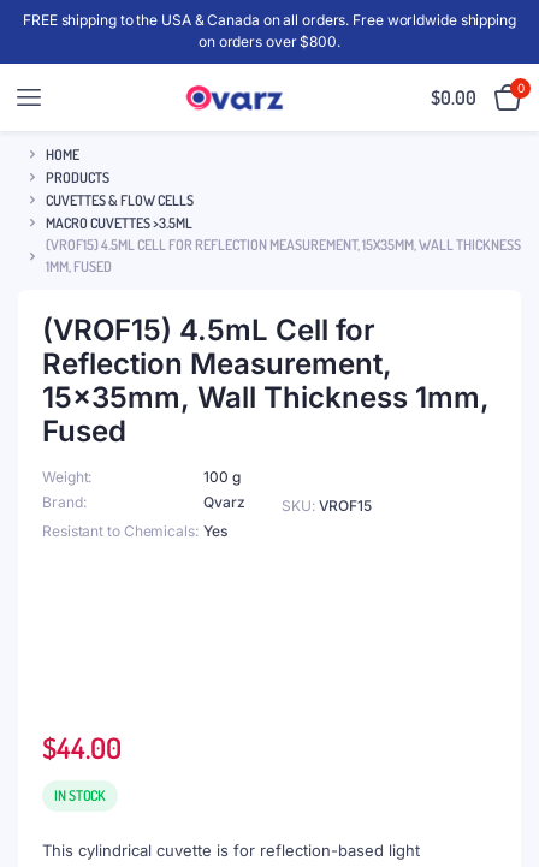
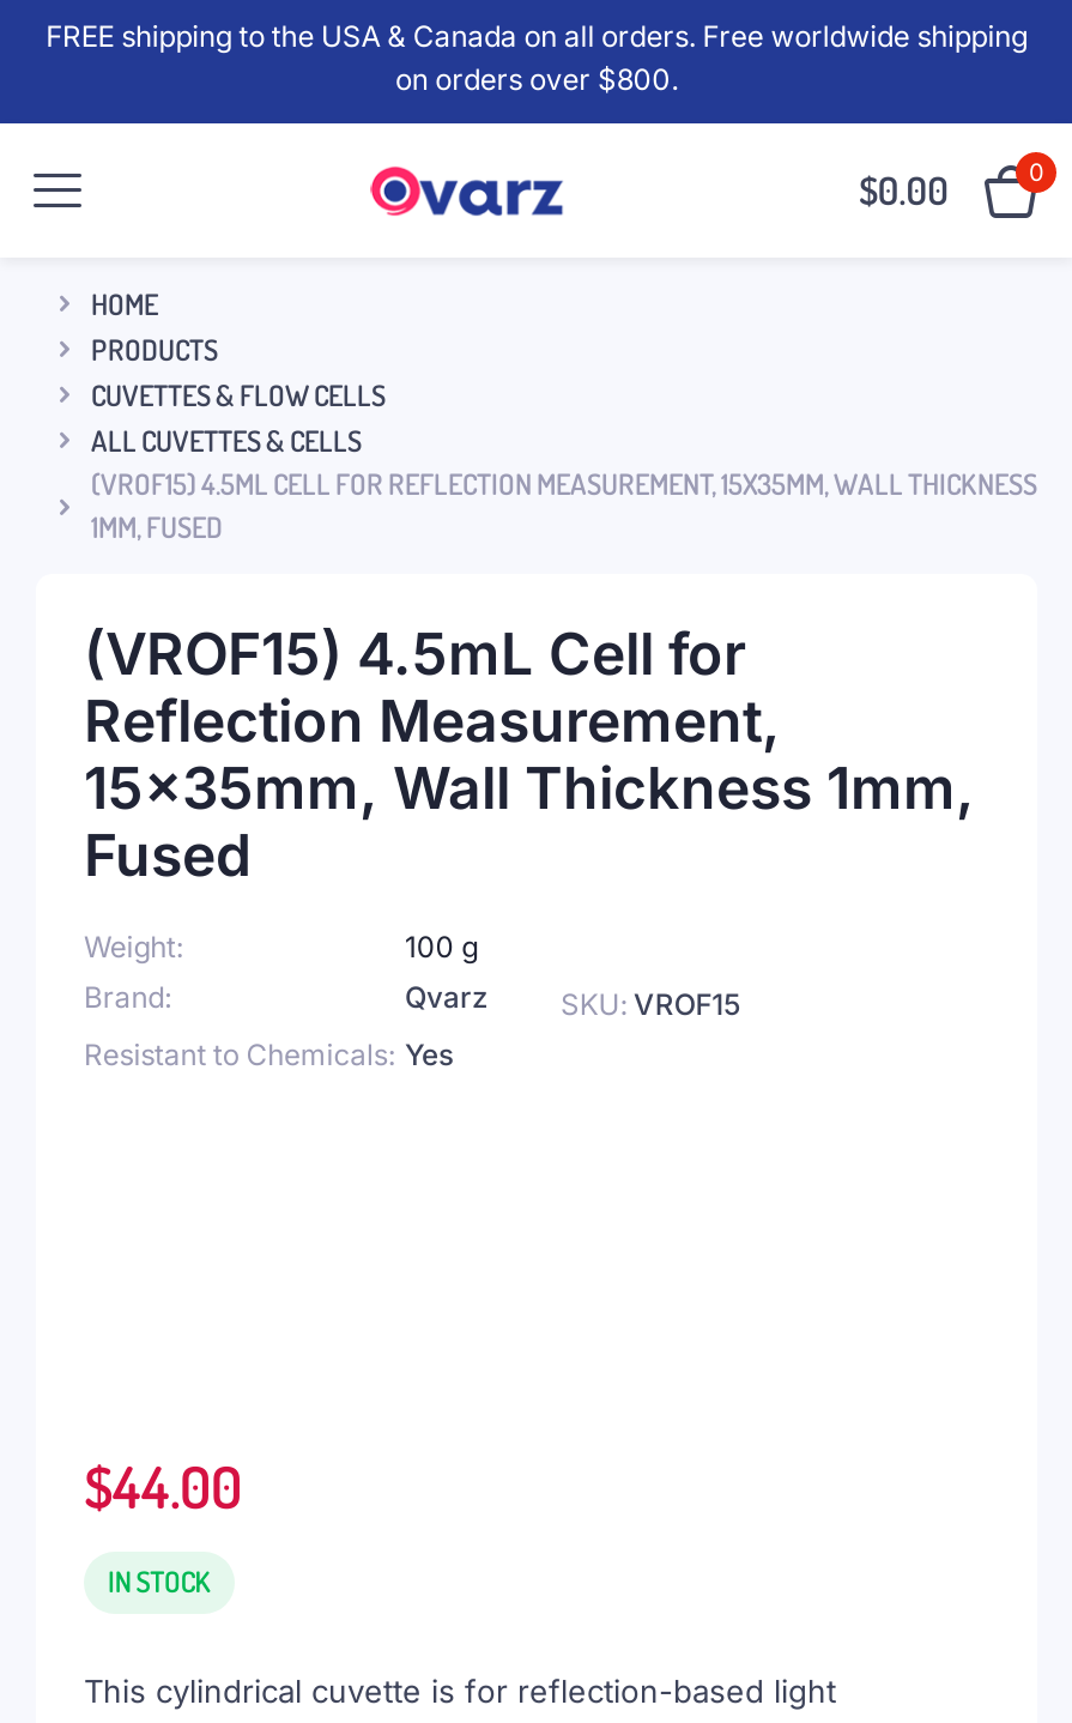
[46,213,192,231] MACRO CUVETTES >3.5ML -> [91,422,362,458] ALL CUVETTES & CELLS

